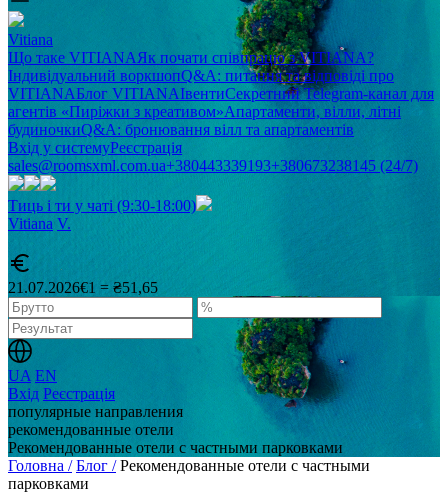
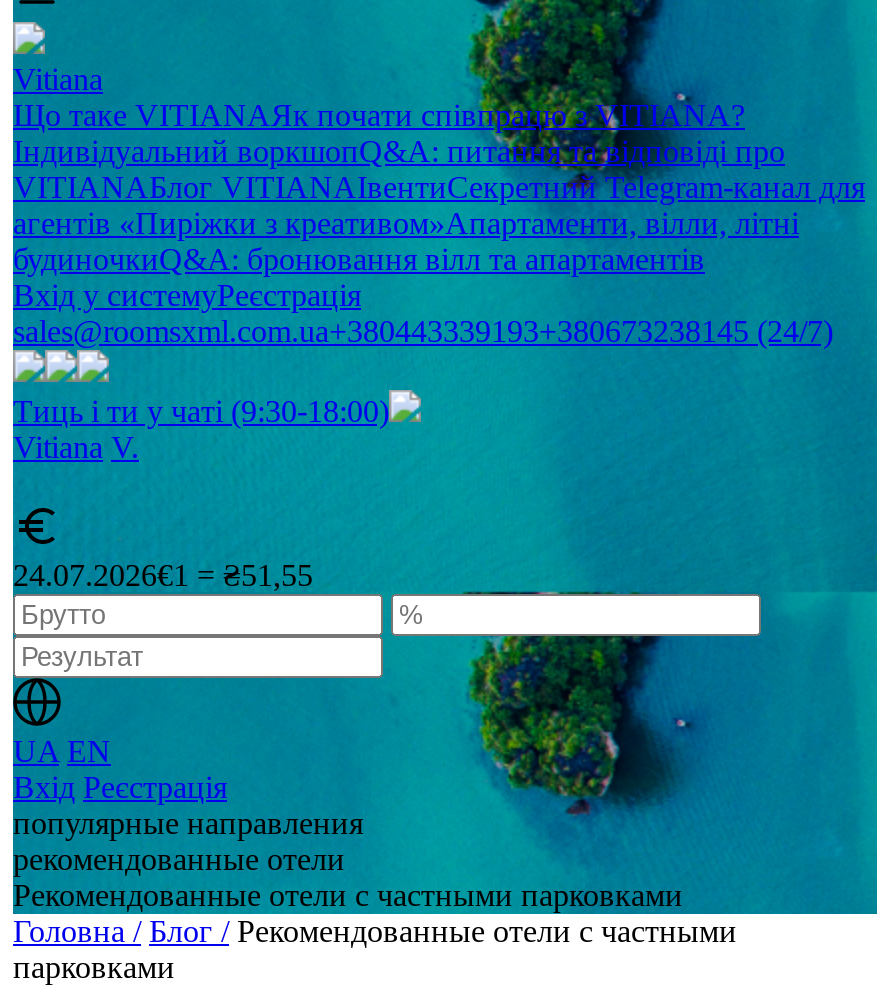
[8,279,158,296] 21.07.2026€1 = ₴51,65 -> [13,558,313,592] 24.07.2026€1 = ₴51,55

